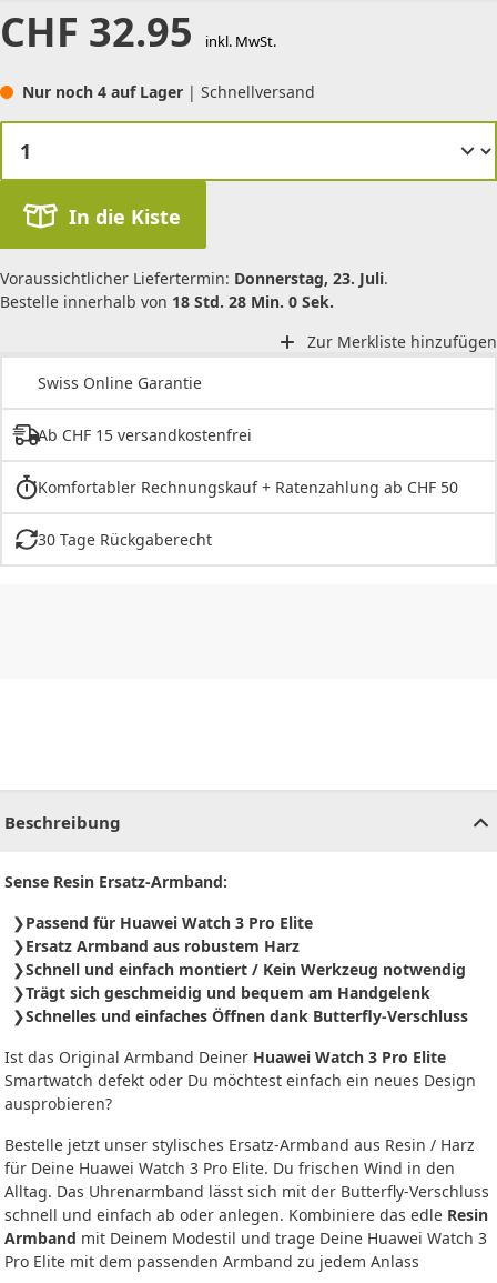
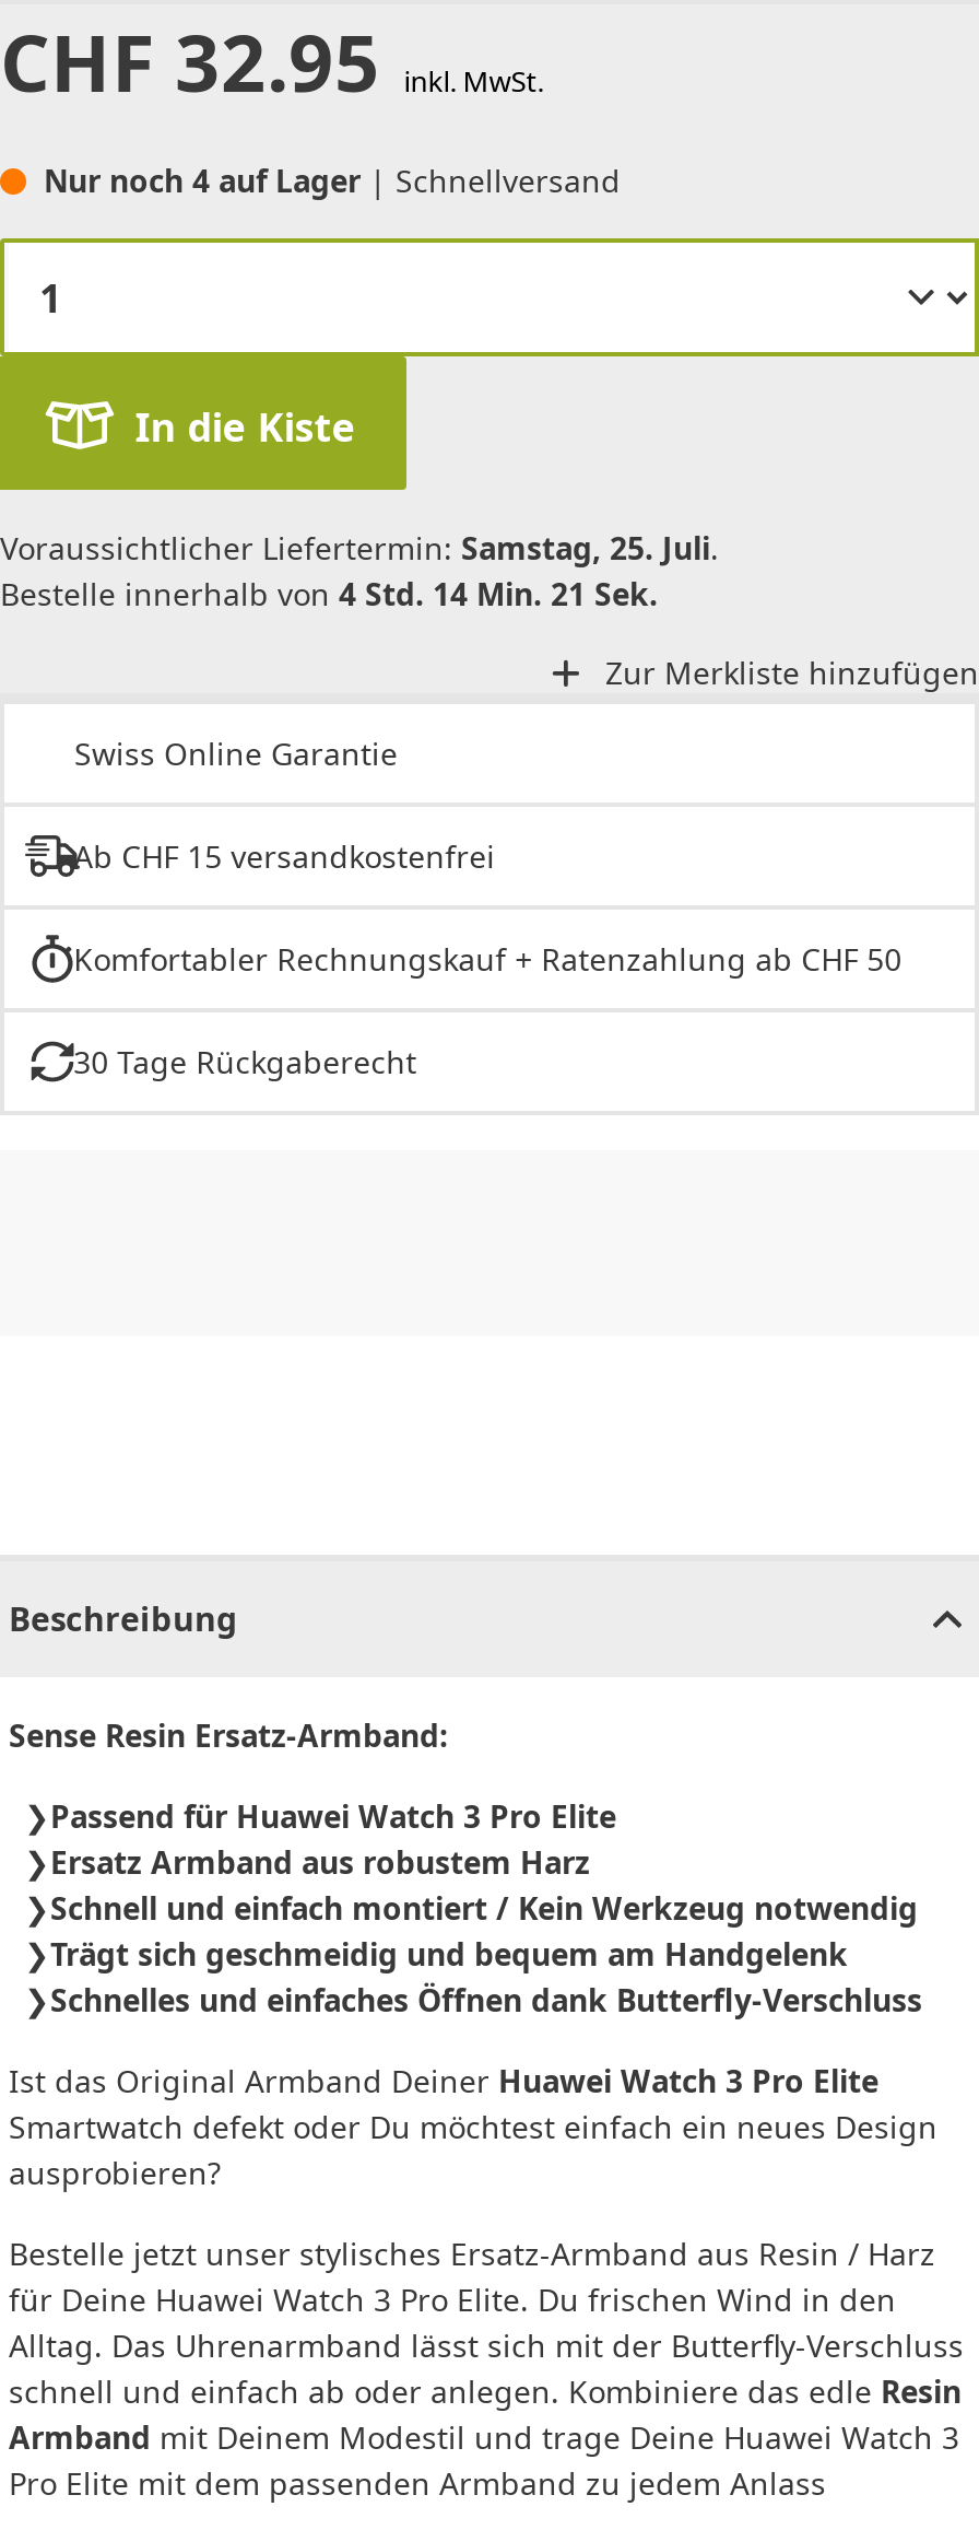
[0,267,388,288] Voraussichtlicher Liefertermin: Donnerstag, 23. Juli. -> [0,526,719,568] Voraussichtlicher Liefertermin: Samstag, 25. Juli.
[0,291,334,312] Bestelle innerhalb von 18 Std. 28 Min. 0 Sek. -> [0,572,658,614] Bestelle innerhalb von 4 Std. 14 Min. 21 Sek.

